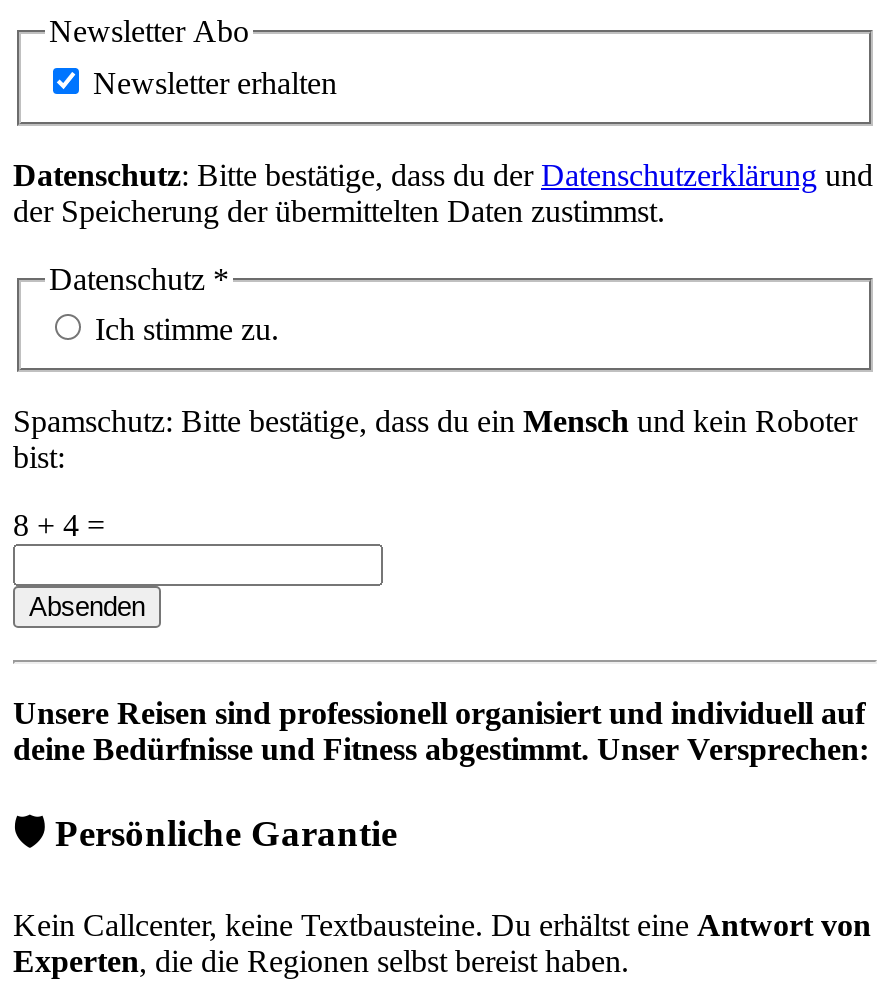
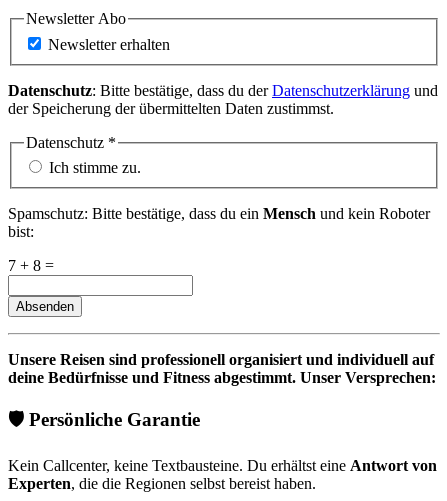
[13,508,105,542] 8 + 4 = -> [8,257,54,274] 7 + 8 =

